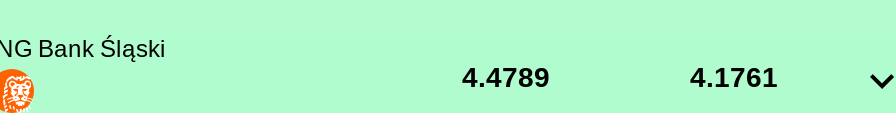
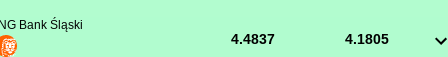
[462,61,550,93] 4.4789 -> [231,31,275,47] 4.4837
[690,61,778,93] 4.1761 -> [345,31,389,47] 4.1805

